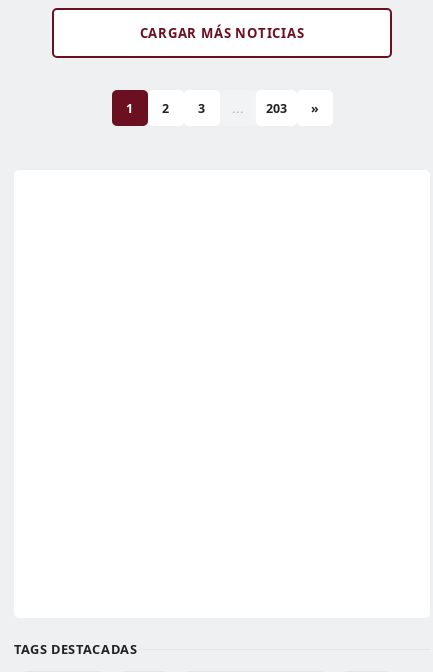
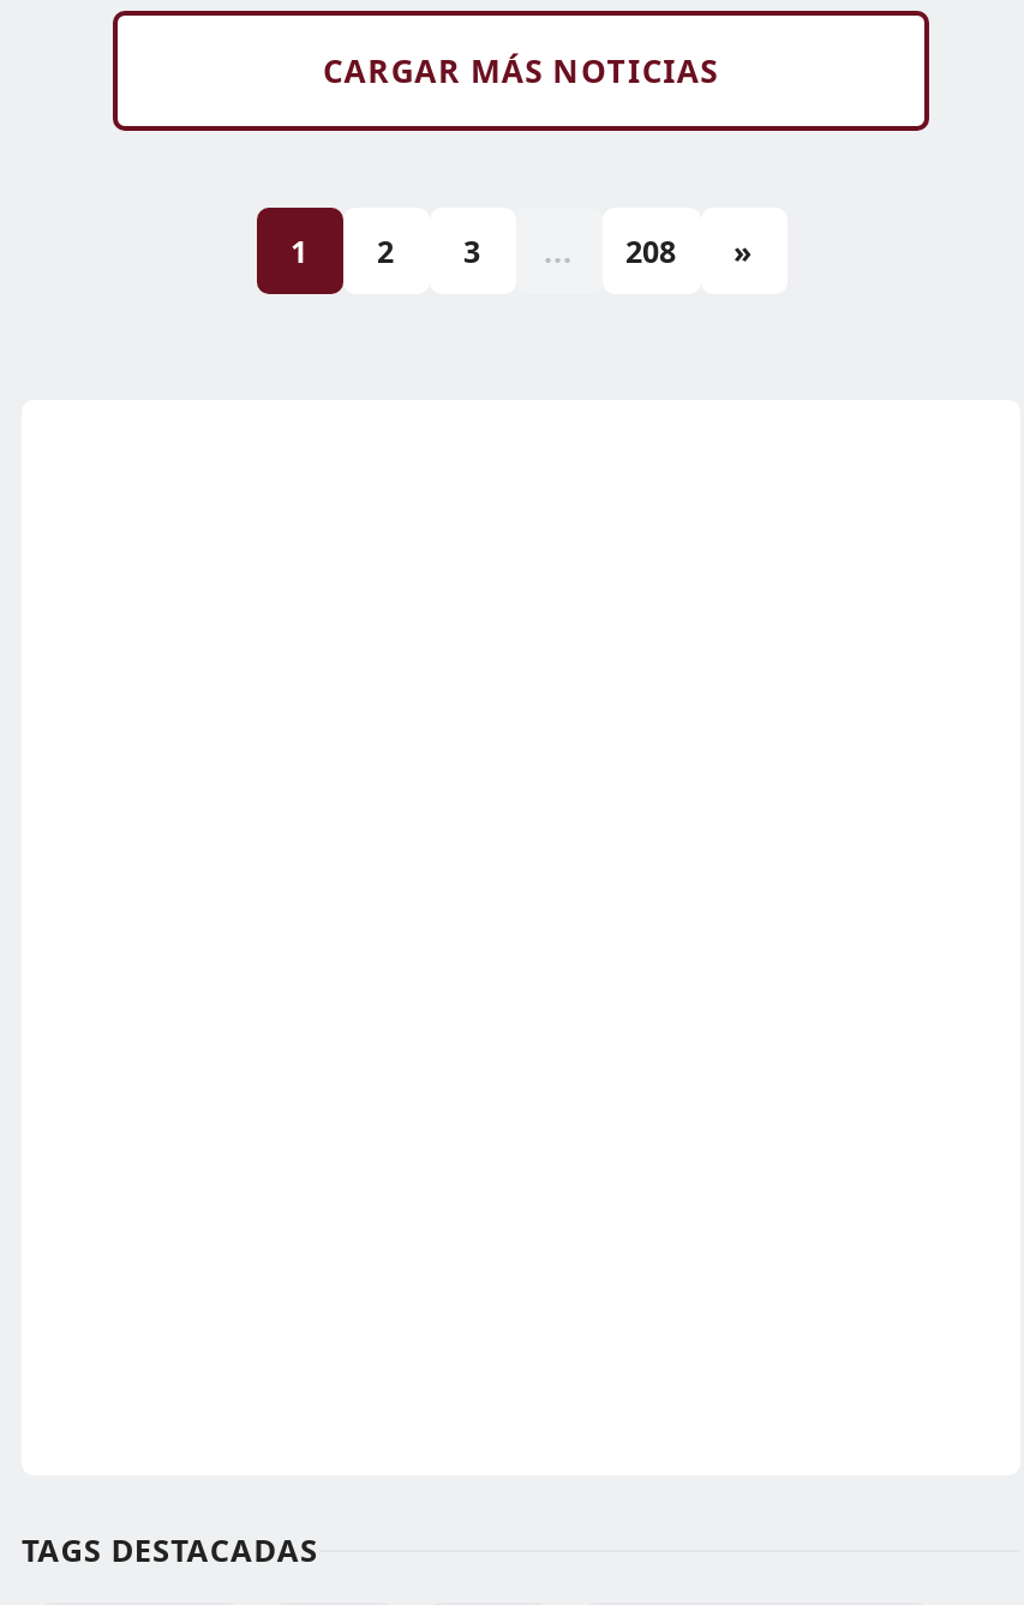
[265,99,286,116] 203 -> [625,230,676,271] 208

